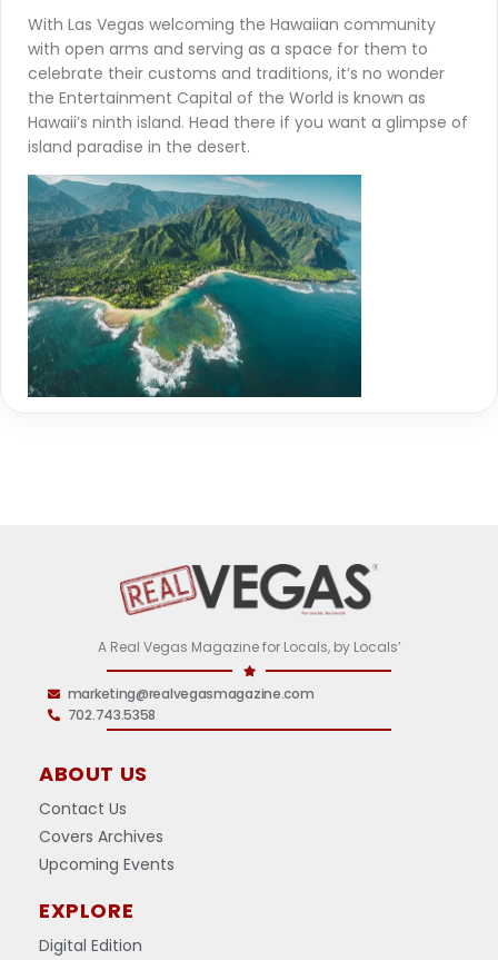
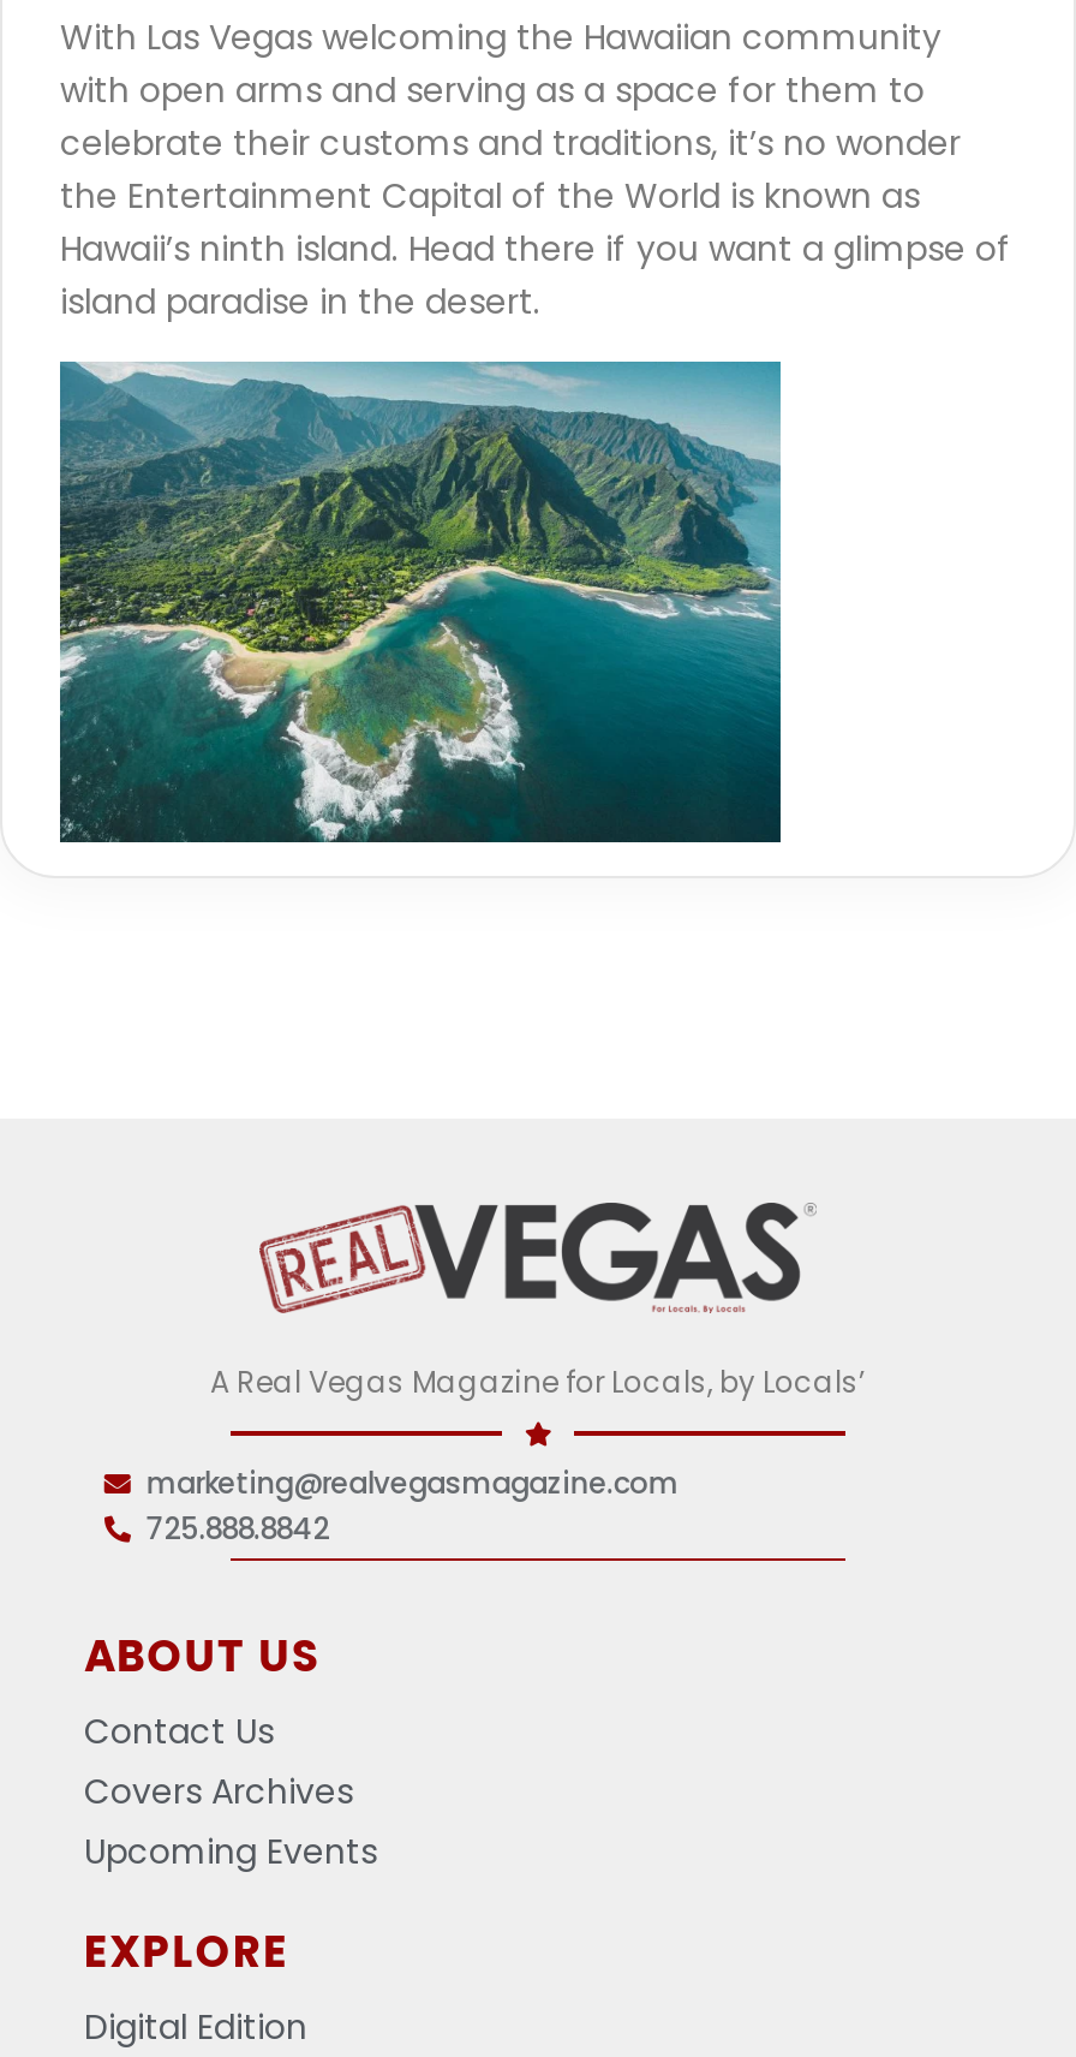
[68,705,156,724] 702.743.5358 -> [146,1507,330,1548] 725.888.8842

